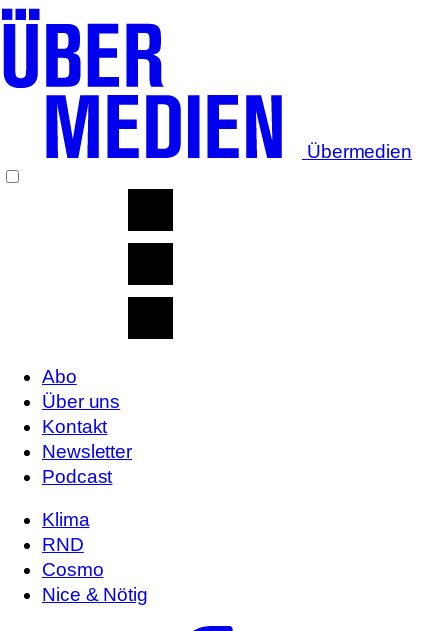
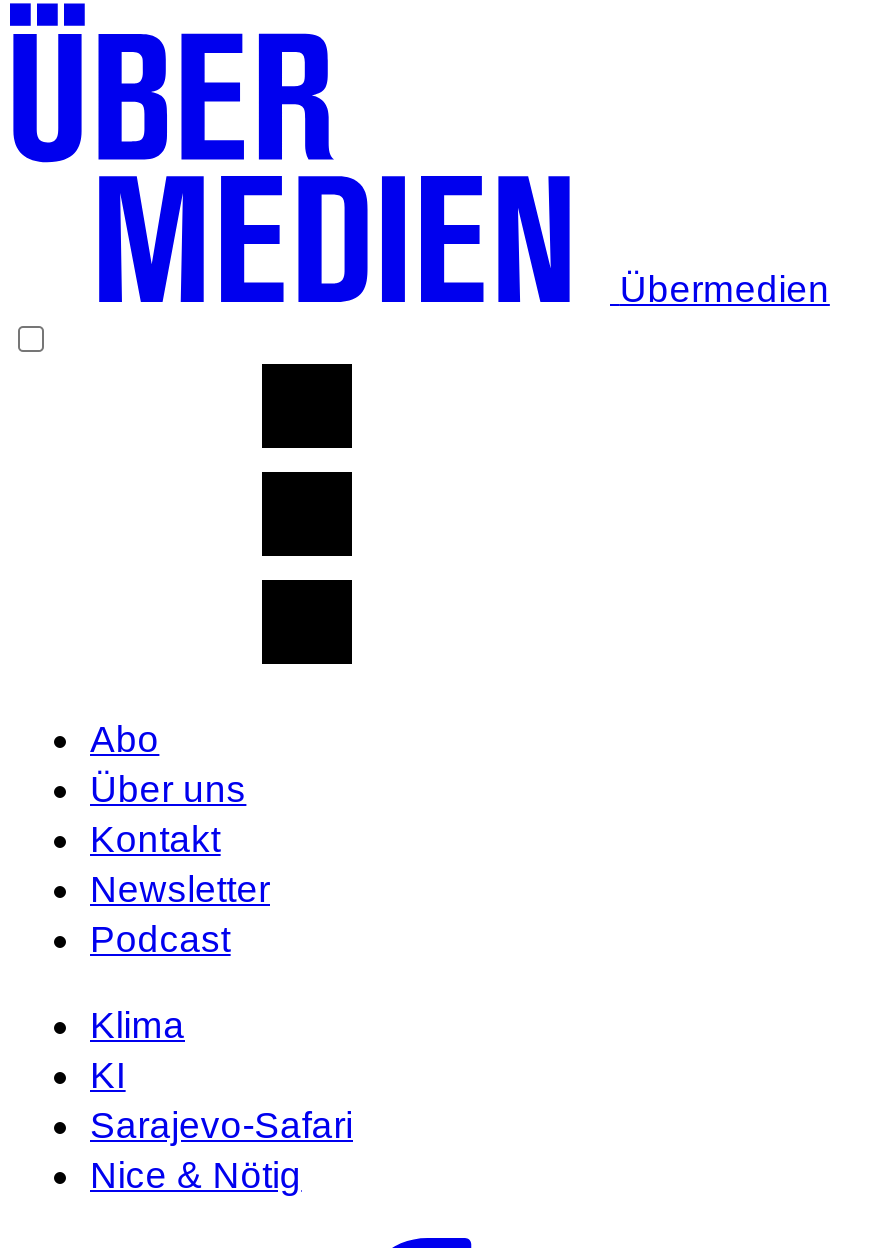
[42,534,103,580] RND | Cosmo -> [90,1054,353,1146] KI | Sarajevo-Safari

